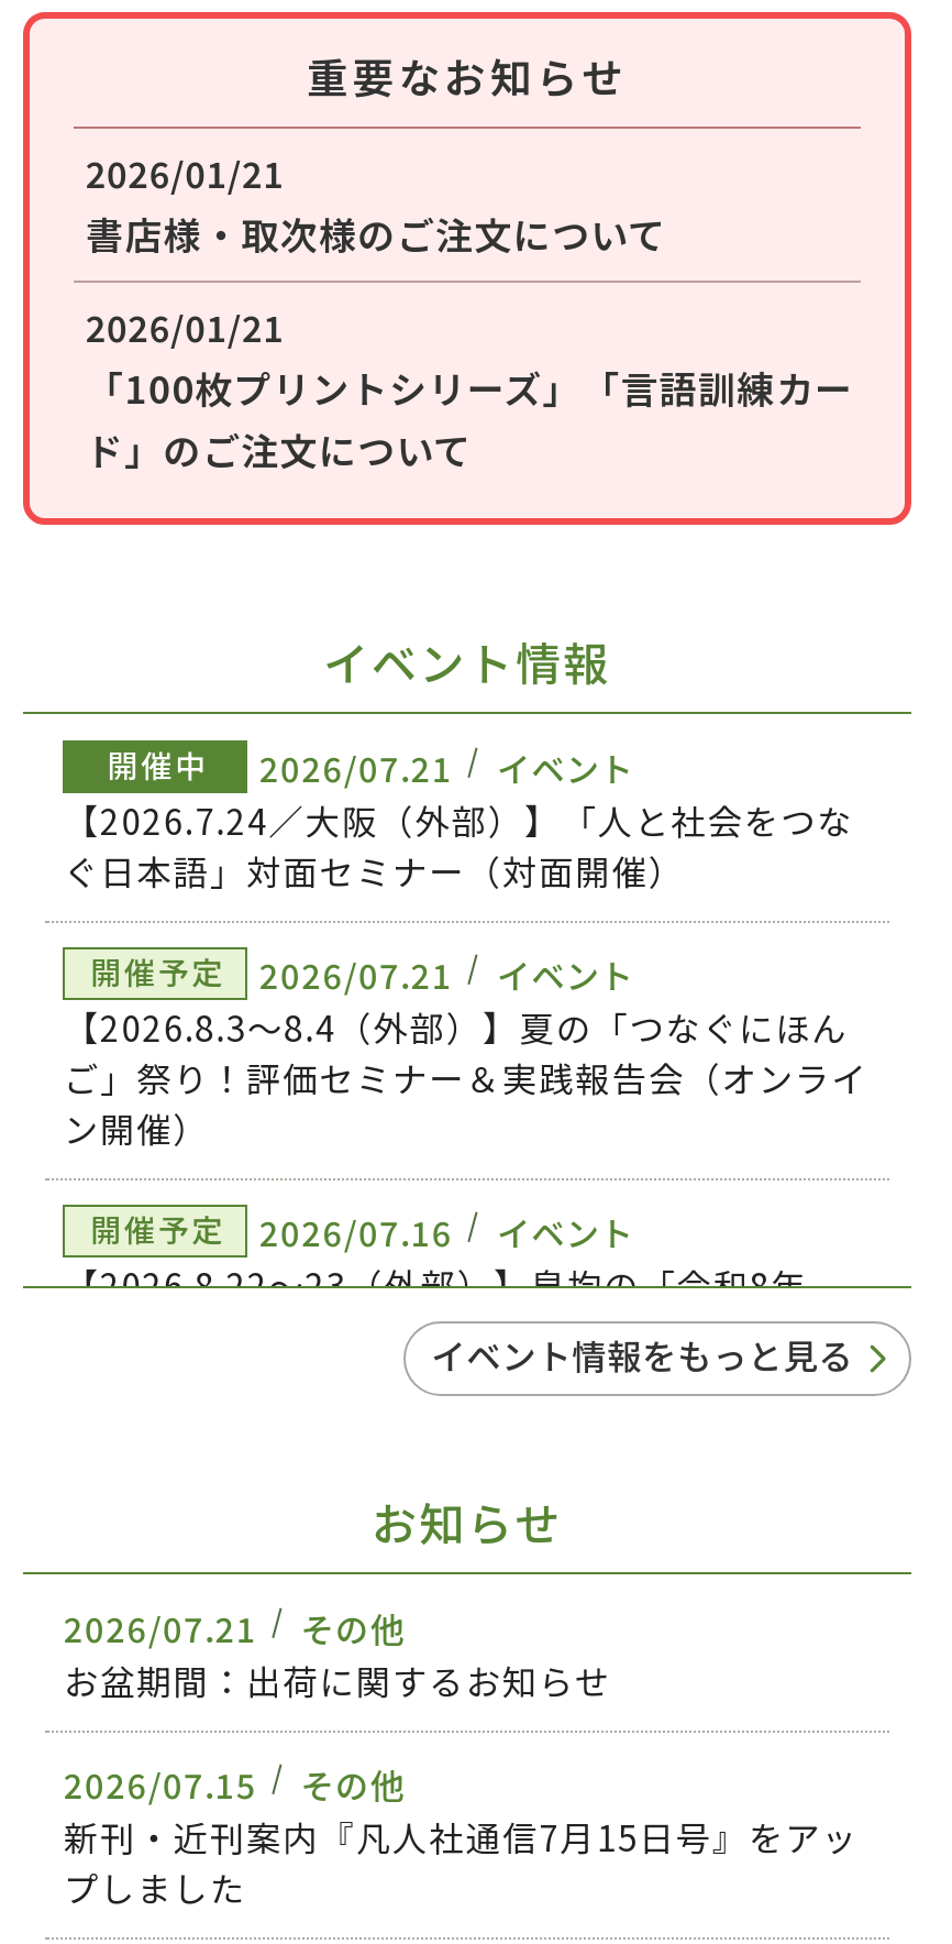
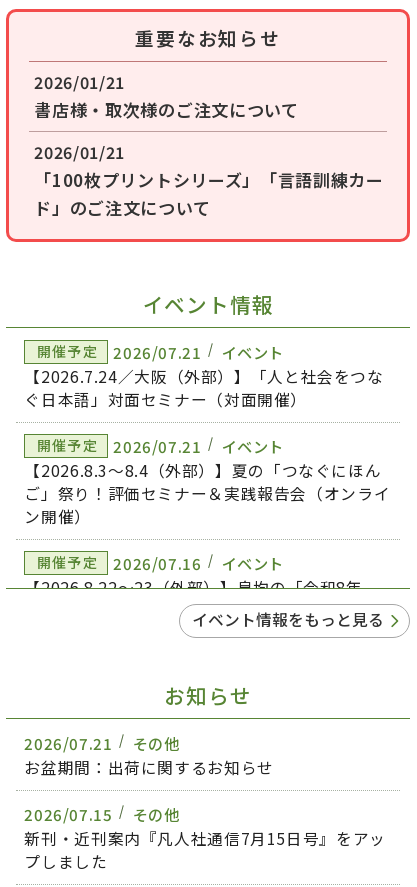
[107,743,209,787] 開催中 -> [37,341,98,361] 開催予定

